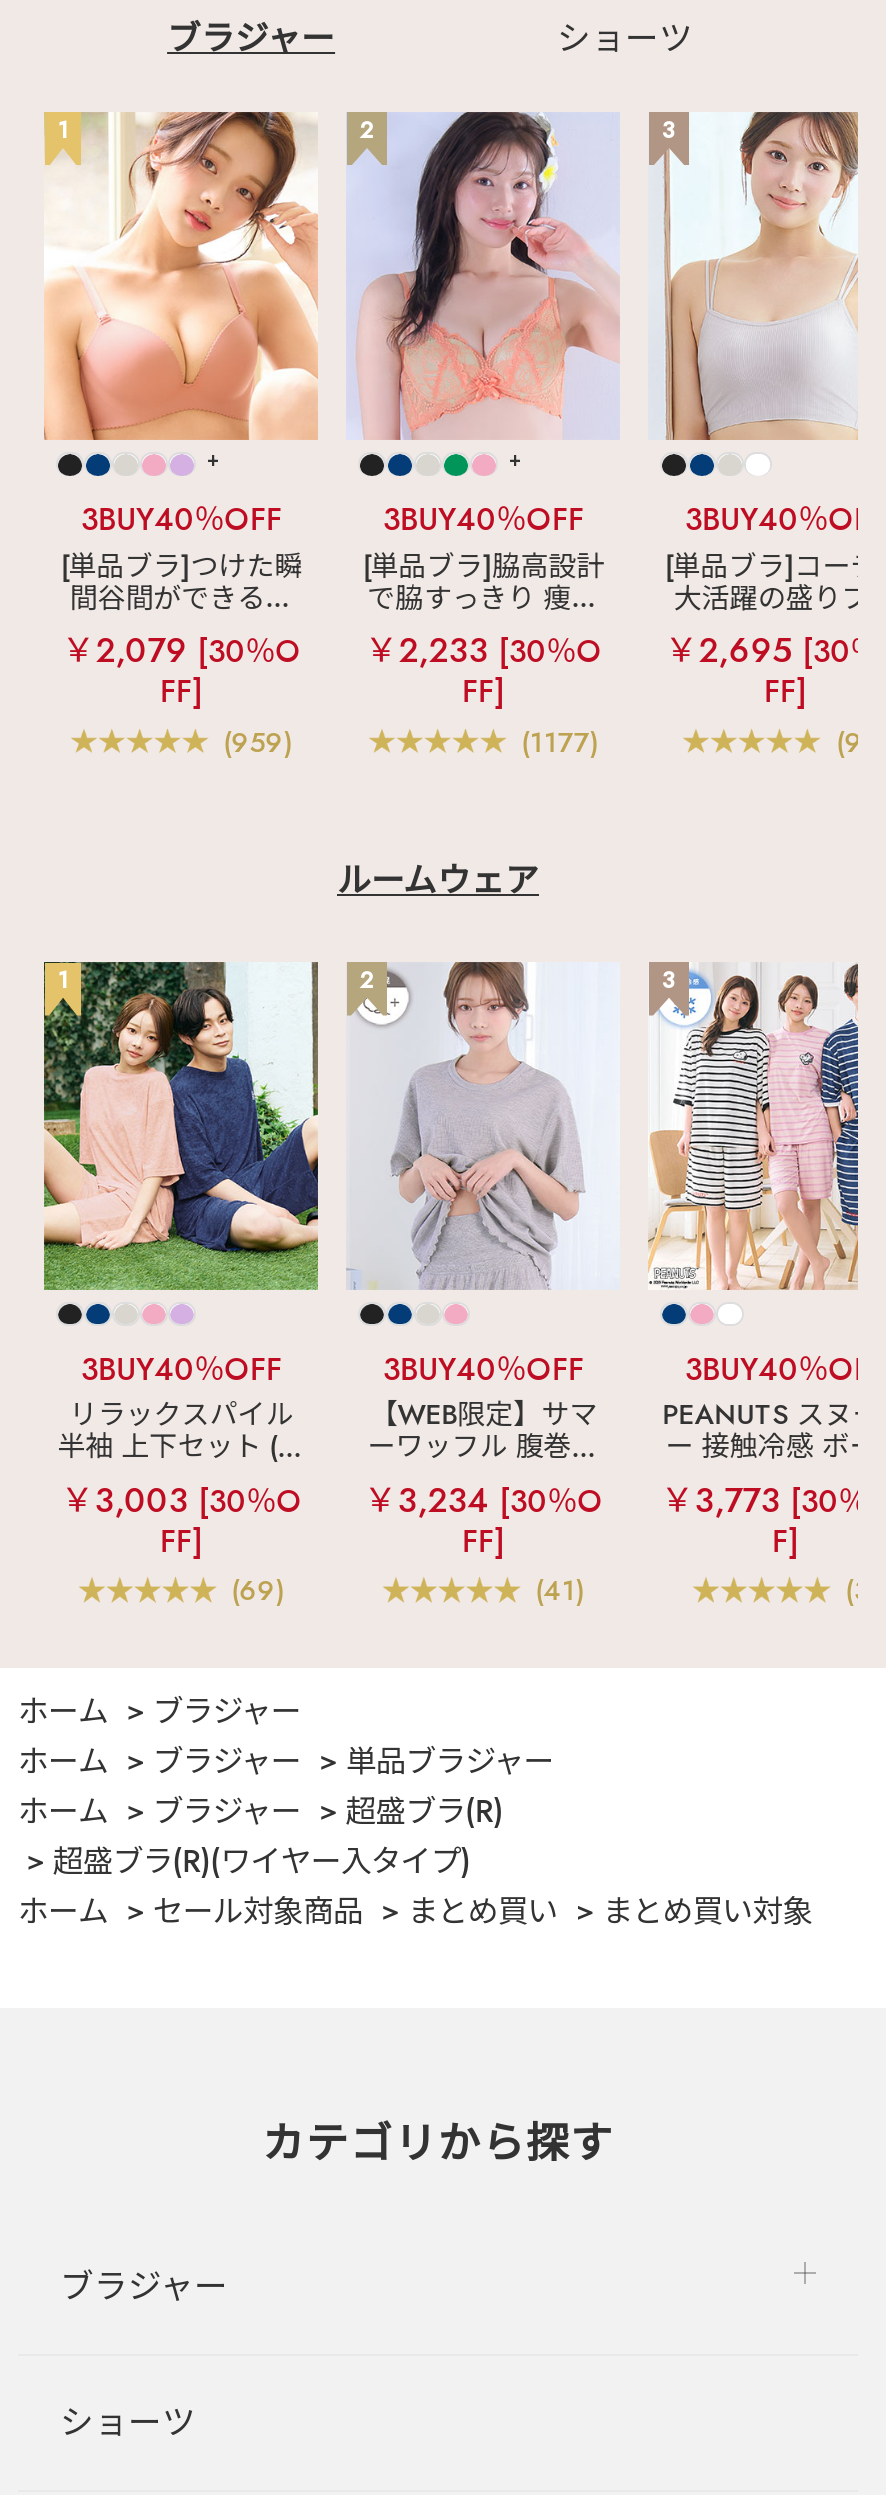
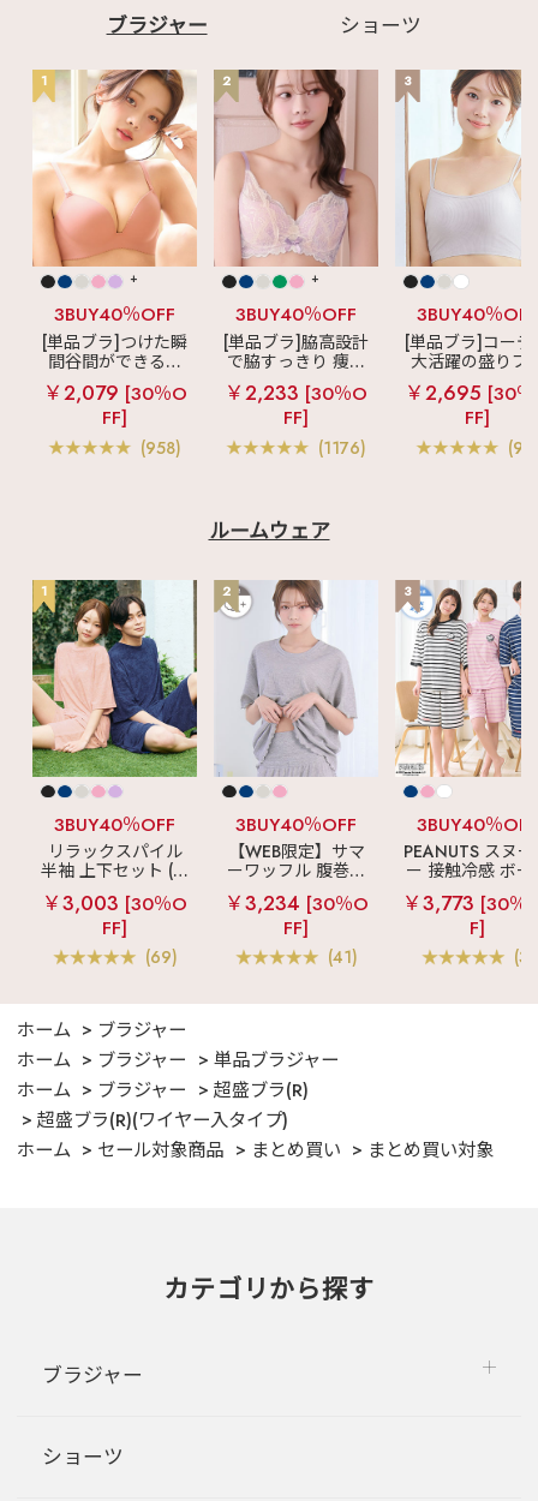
[346,110,620,440] [image] -> [213,68,379,268] [image]
[224,721,294,761] (959) -> [141,435,182,459] (958)
[522,721,600,761] (1177) -> [319,435,367,459] (1176)

